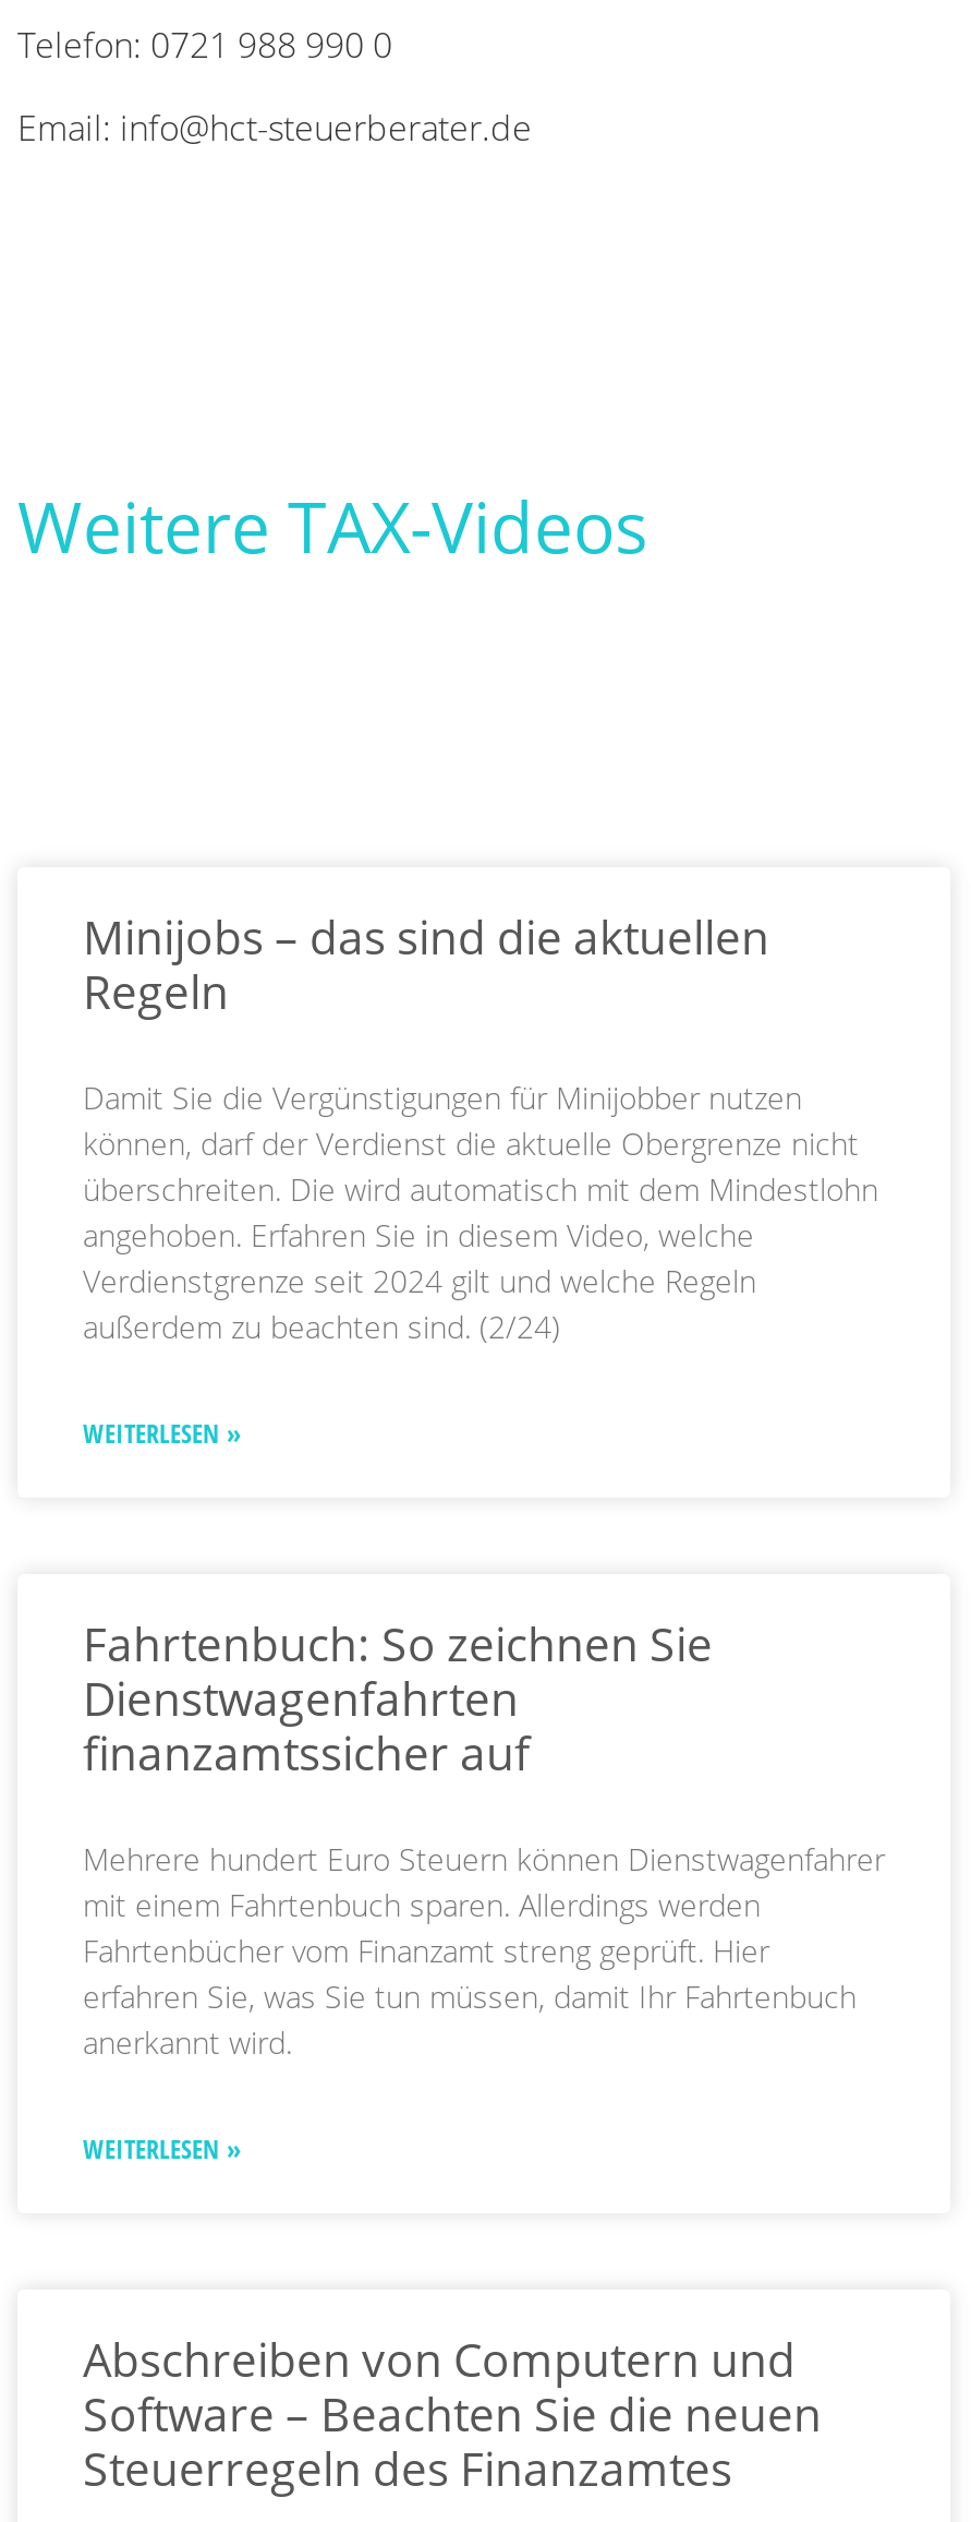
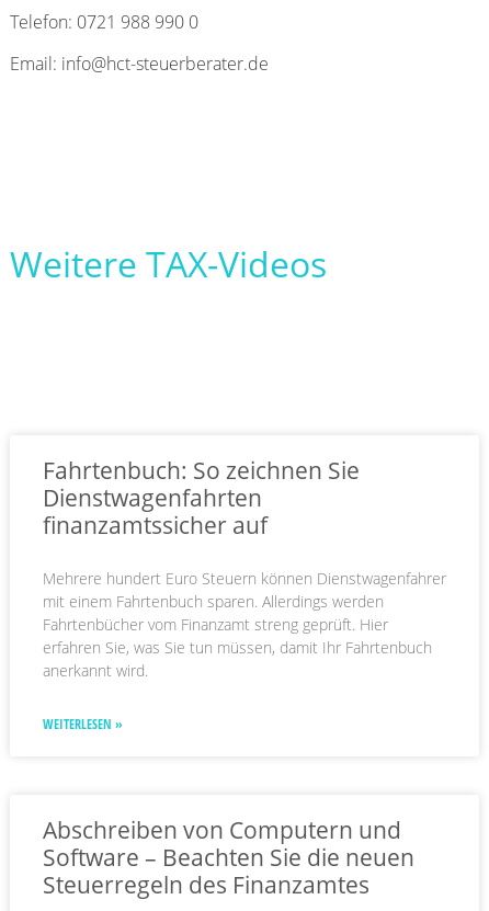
[83,906,878,1451] Minijobs – das sind die aktuellen | Regeln | Damit Sie die Vergünstigungen für Minijobber nutzen | können, darf der Verdienst die aktuelle Obergrenze nicht | überschreiten. Die wird automatisch mit dem Mindestlohn | angehoben. Erfahren Sie in diesem Video, welche | Verdienstgrenze seit 2024 gilt und welche Regeln | außerdem zu beachten sind. (2/24) | WEITERLESEN » -> none

